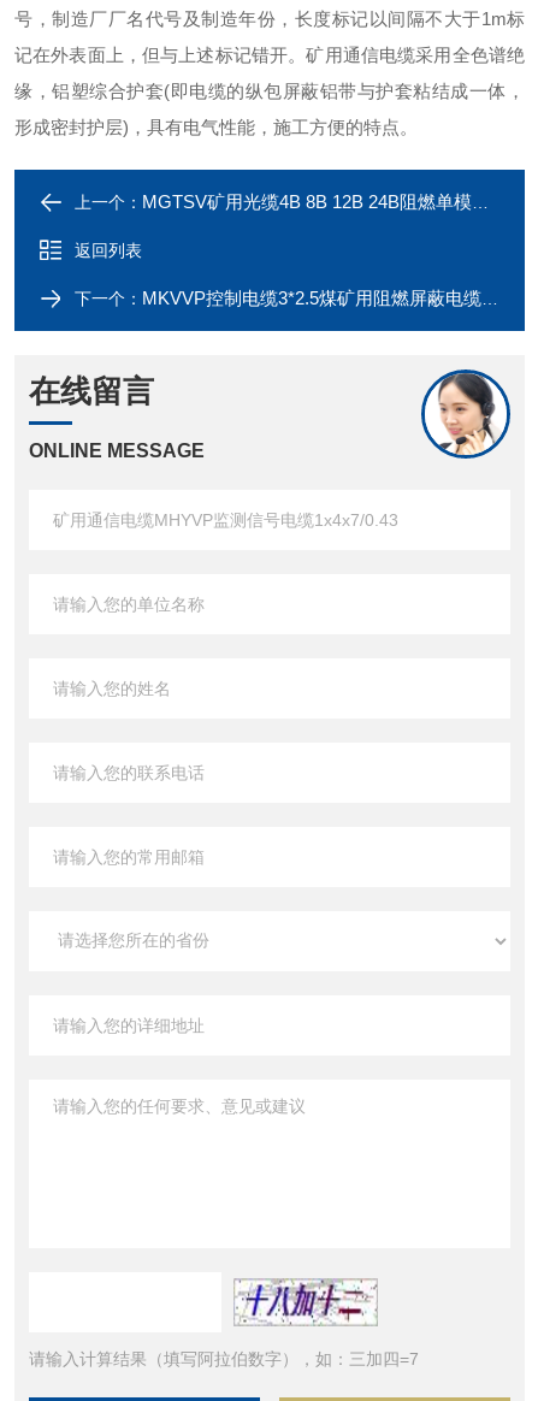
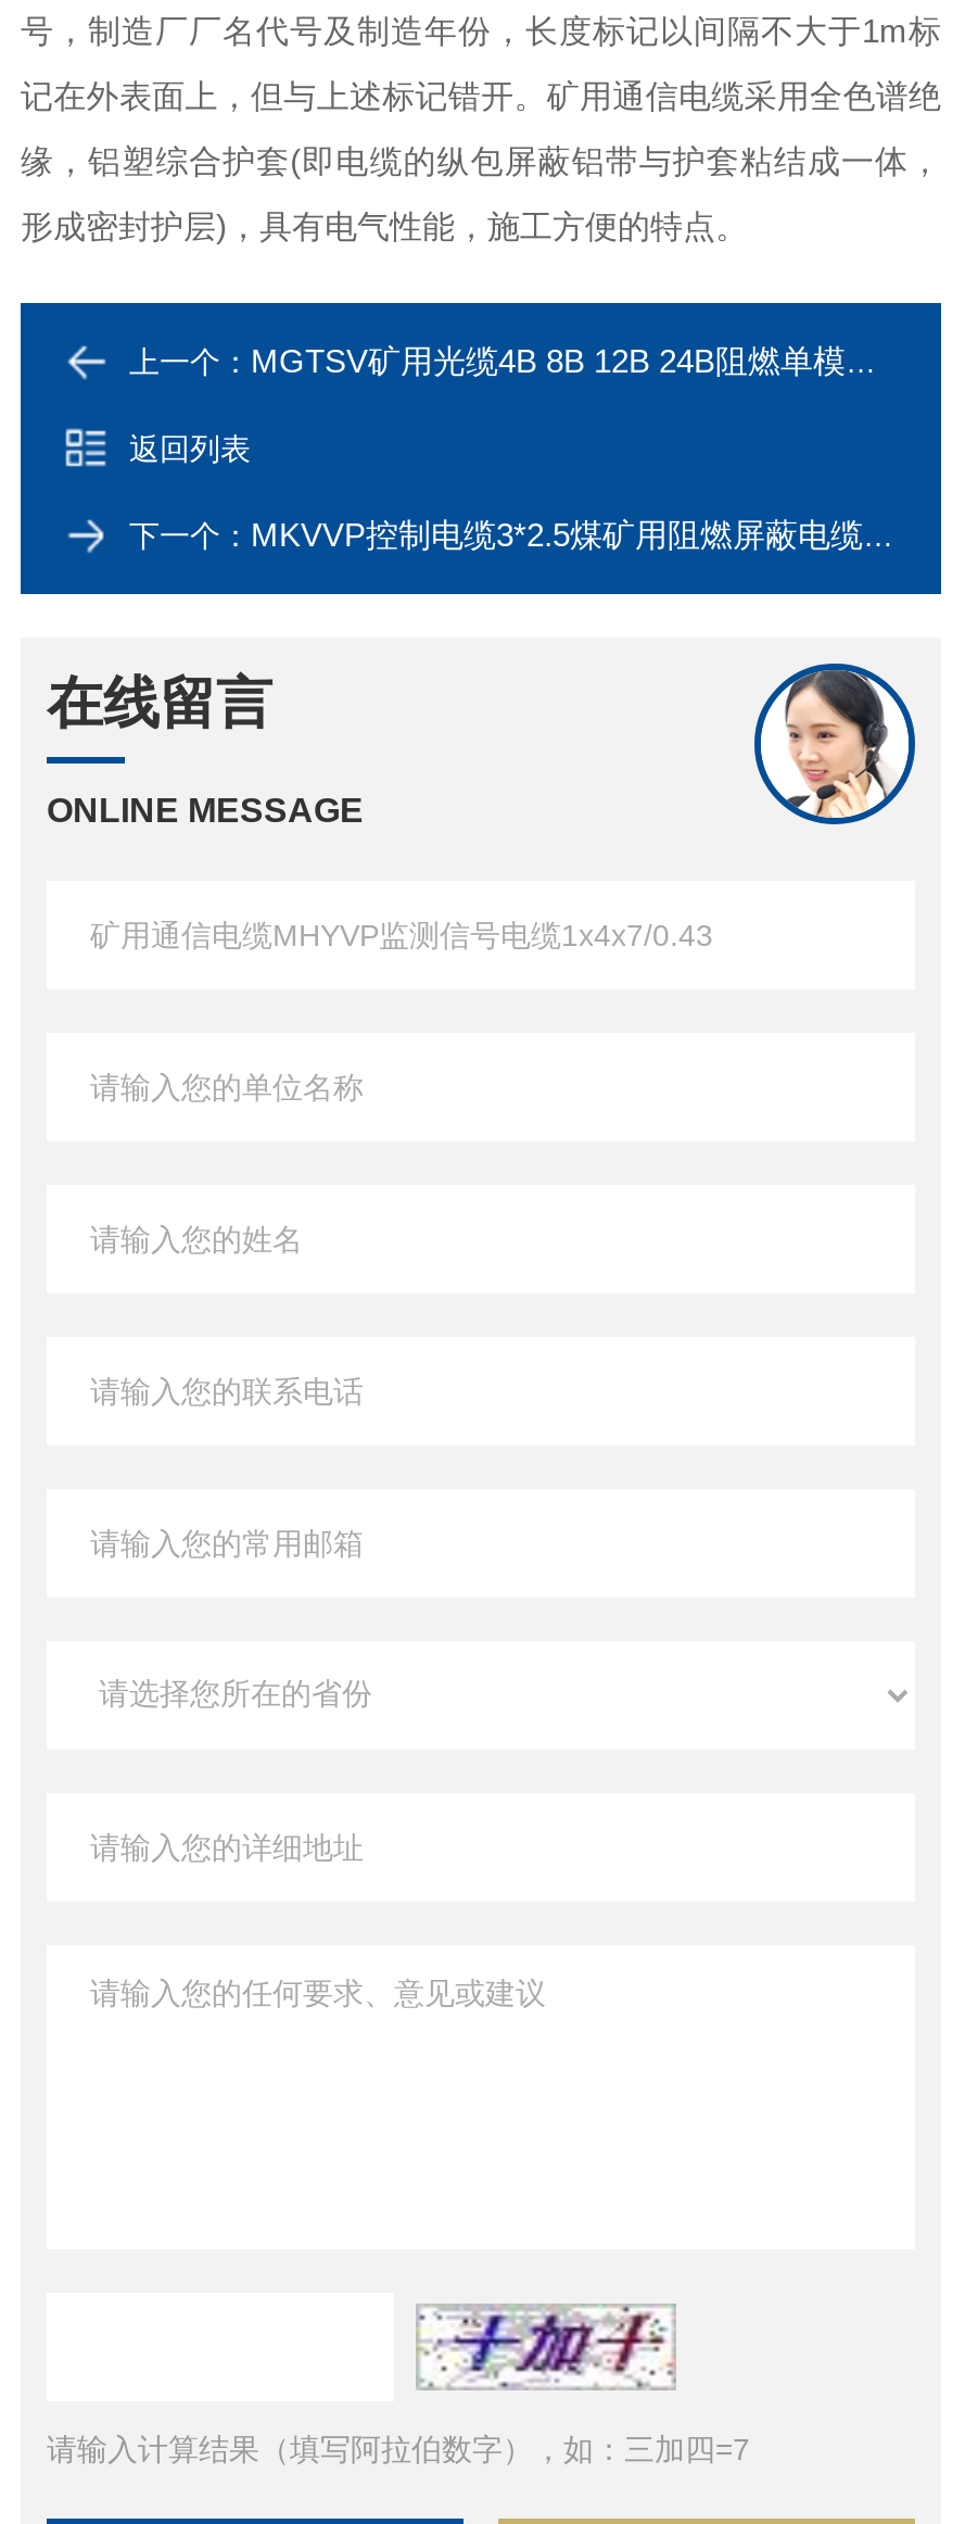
[235,1279,373,1324] [image] -> [416,2306,672,2388] [image]

